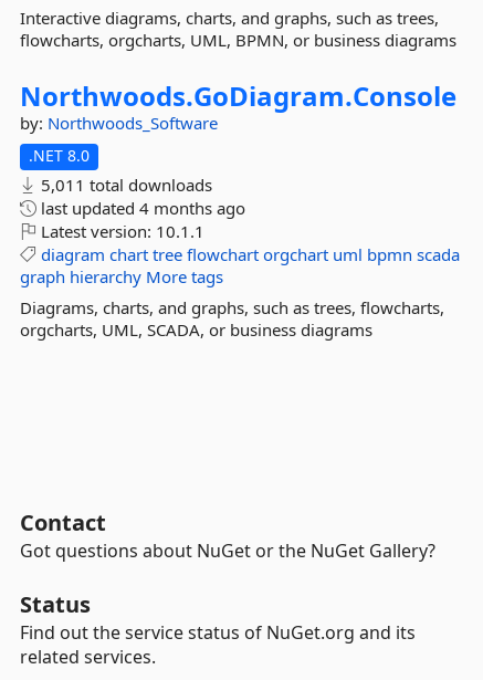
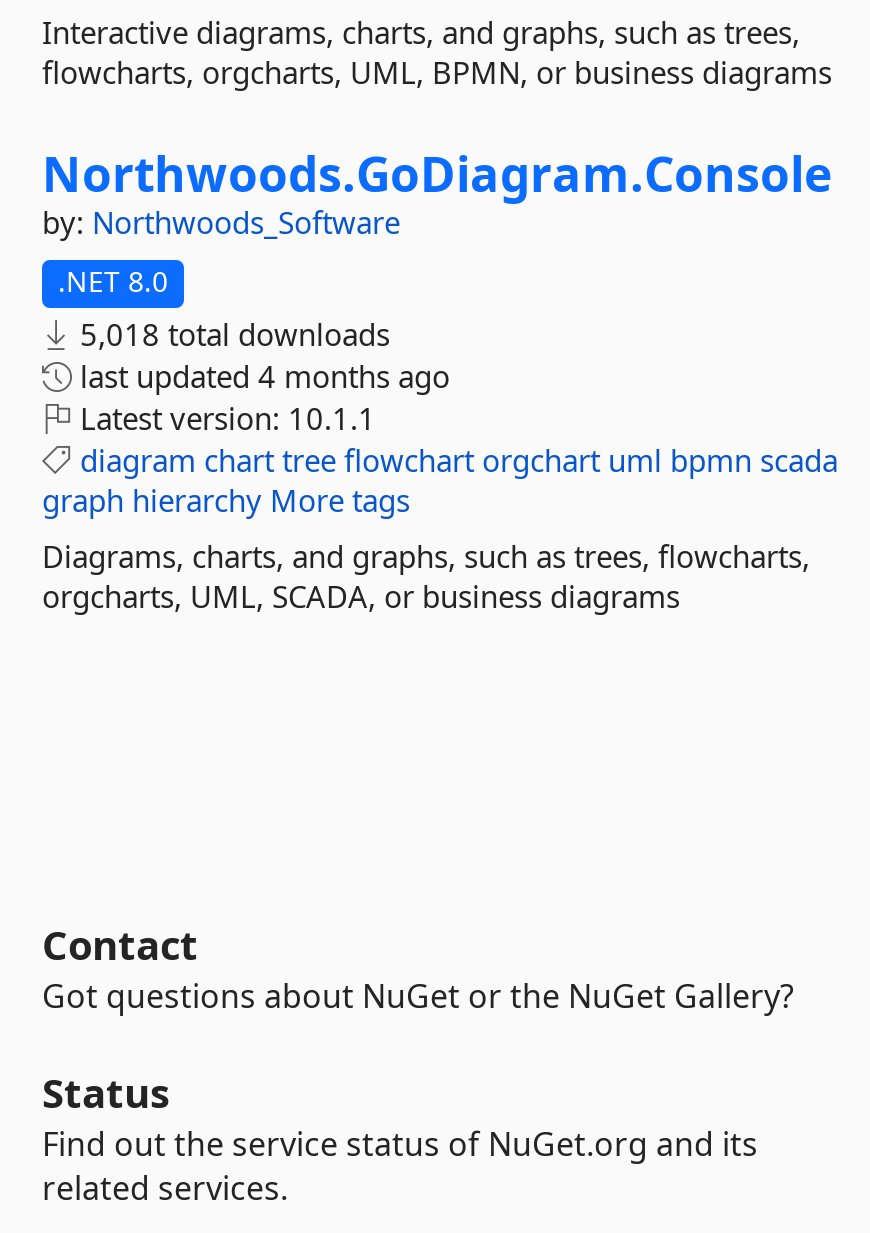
[36,174,212,196] 5,011 total downloads -> [72,314,390,354] 5,018 total downloads

